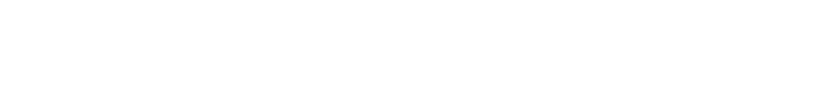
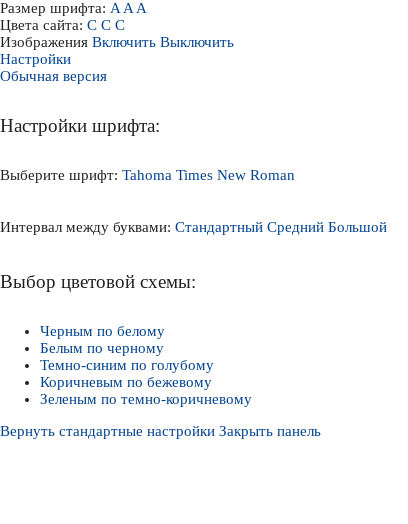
none -> [0,0,387,439] Размер шрифта: A A A | Цвета сайта: С С С | Изображения Включить Выключить | Настройки | Обычная версия | Настройки шрифта: | Выберите шрифт: Tahoma Times New Roman | Интервал между буквами: Стандартный Средний Большой | Выбор цветовой схемы: | Черным по белому | Белым по черному | Темно-синим по голубому | Коричневым по бежевому | Зеленым по темно-коричневому | Вернуть стандартные настройки Закрыть панель

